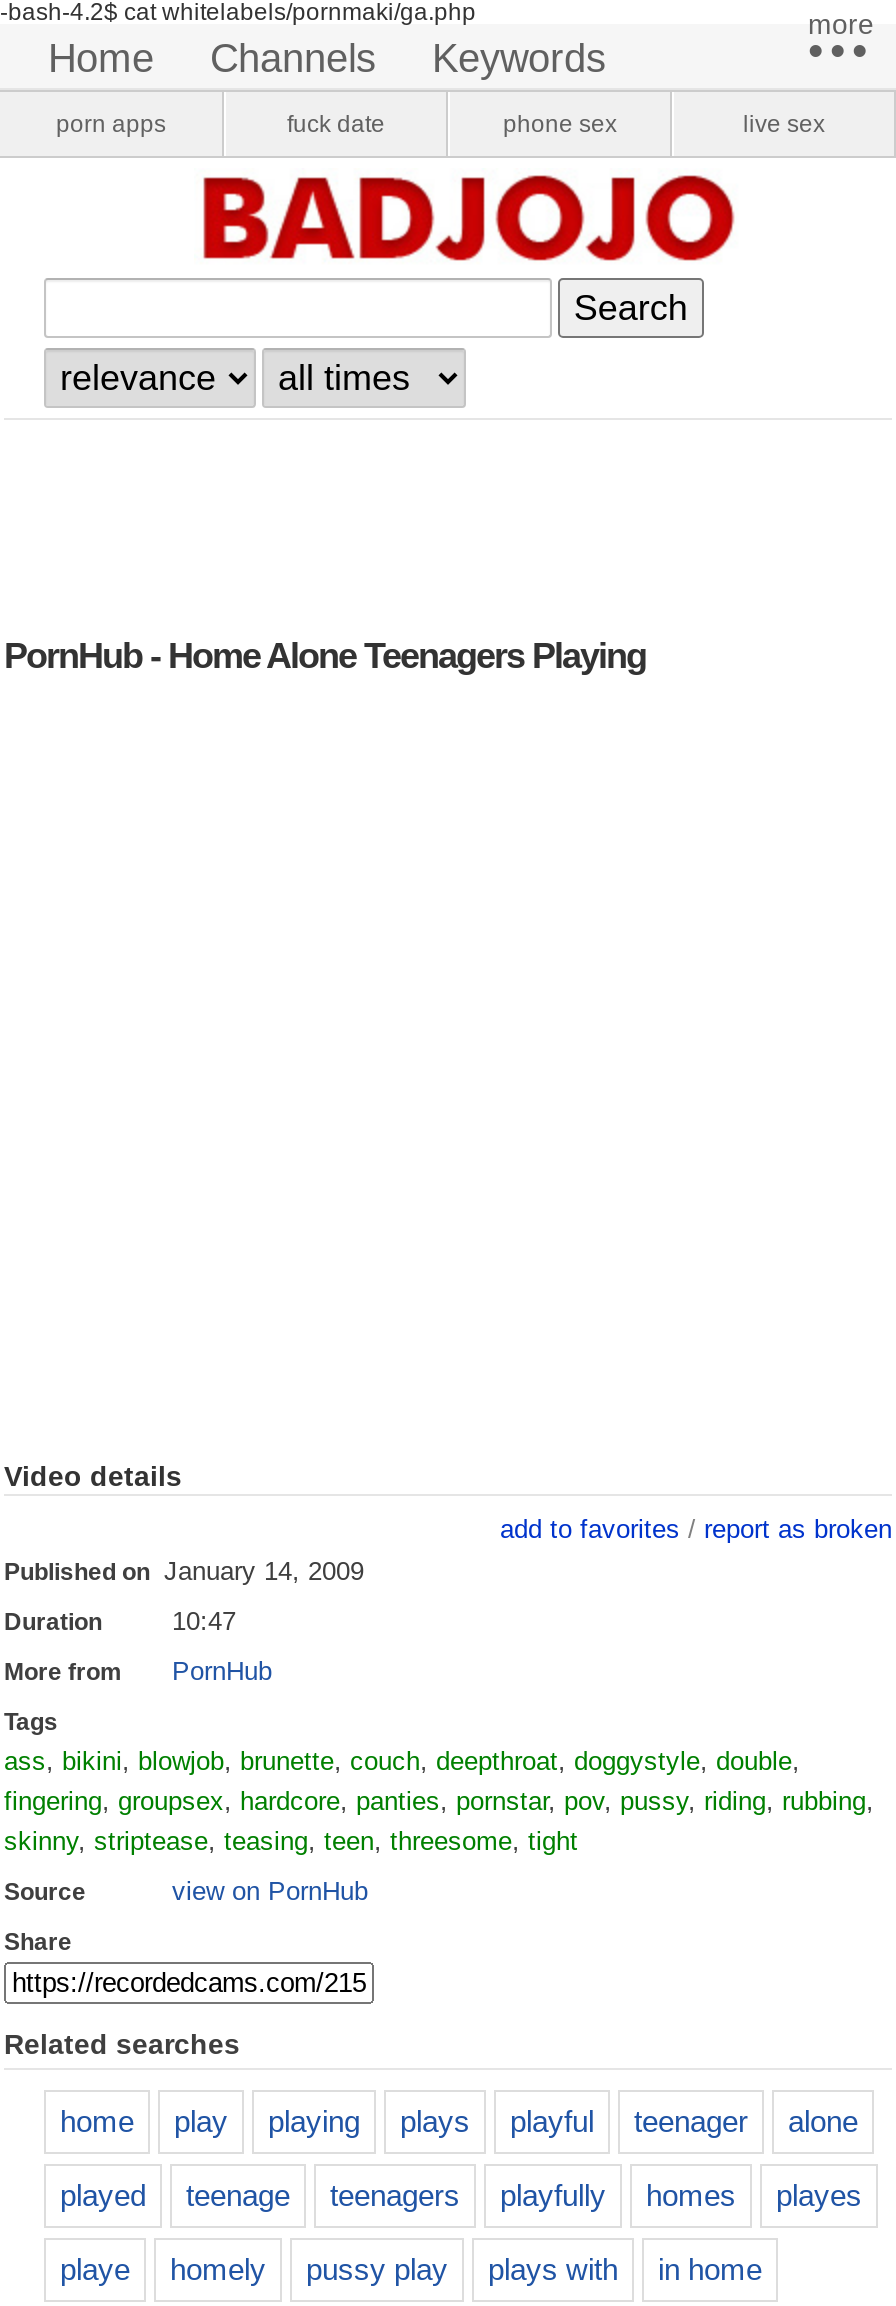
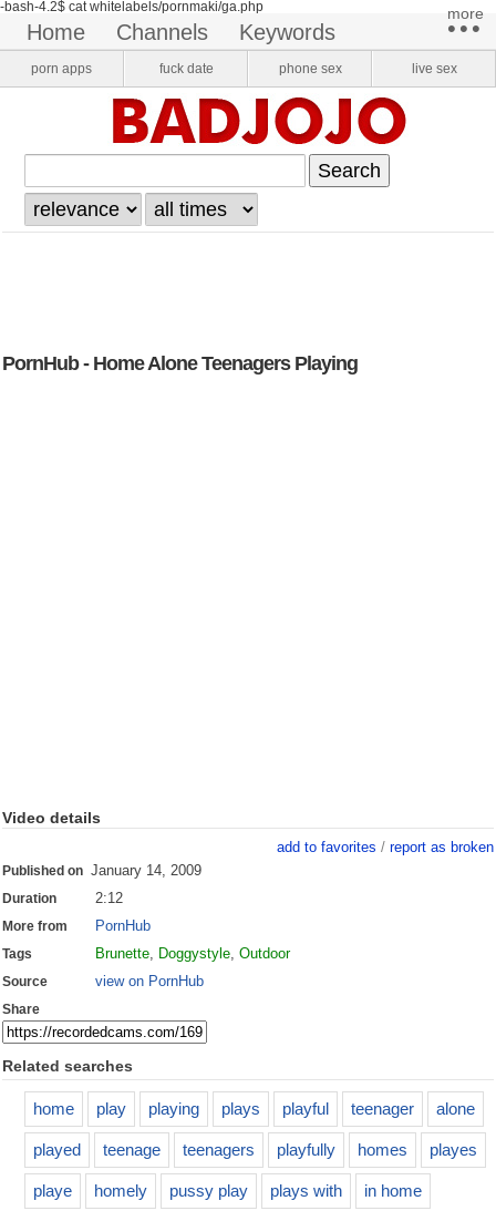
[164,1605,236,1635] 10:47 -> [91,889,123,906] 2:12
[4,1745,874,1855] ass, bikini, blowjob, brunette, couch, deepthroat, doggystyle, double, | fingering, groupsex, hardcore, panties, pornstar, pov, pussy, riding, rubbing, | skinny, striptease, teasing, teen, threesome, tight -> [95,945,290,961] Brunette, Doggystyle, Outdoor

